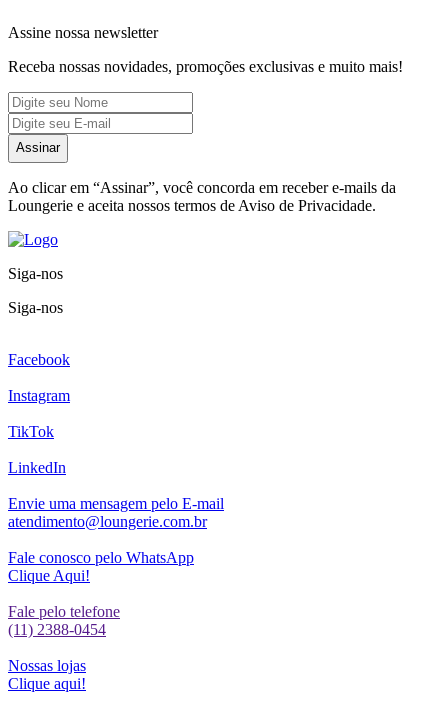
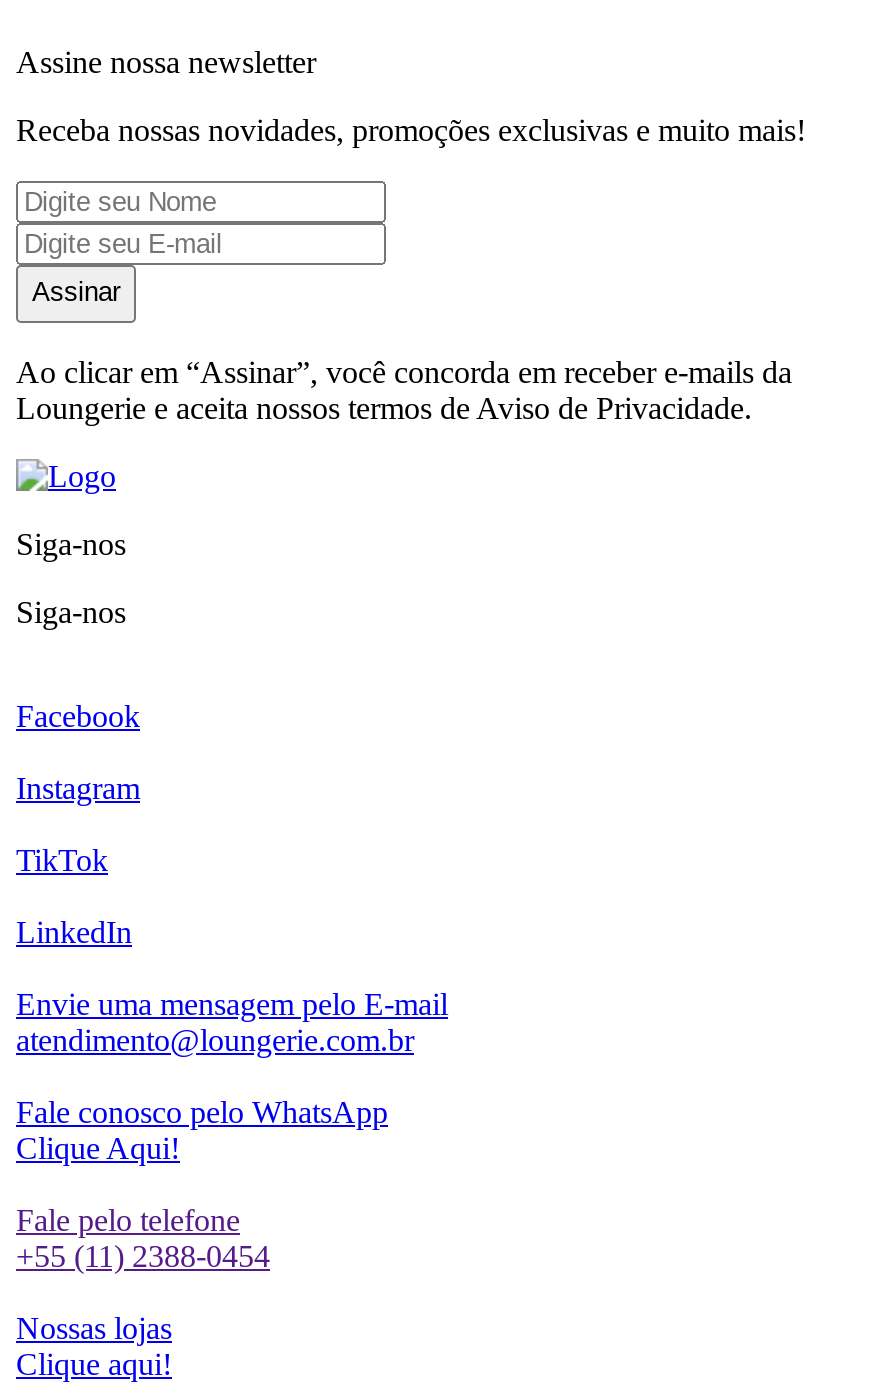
[8,620,106,637] (11) 2388-0454 -> [16,1238,270,1272] +55 (11) 2388-0454

